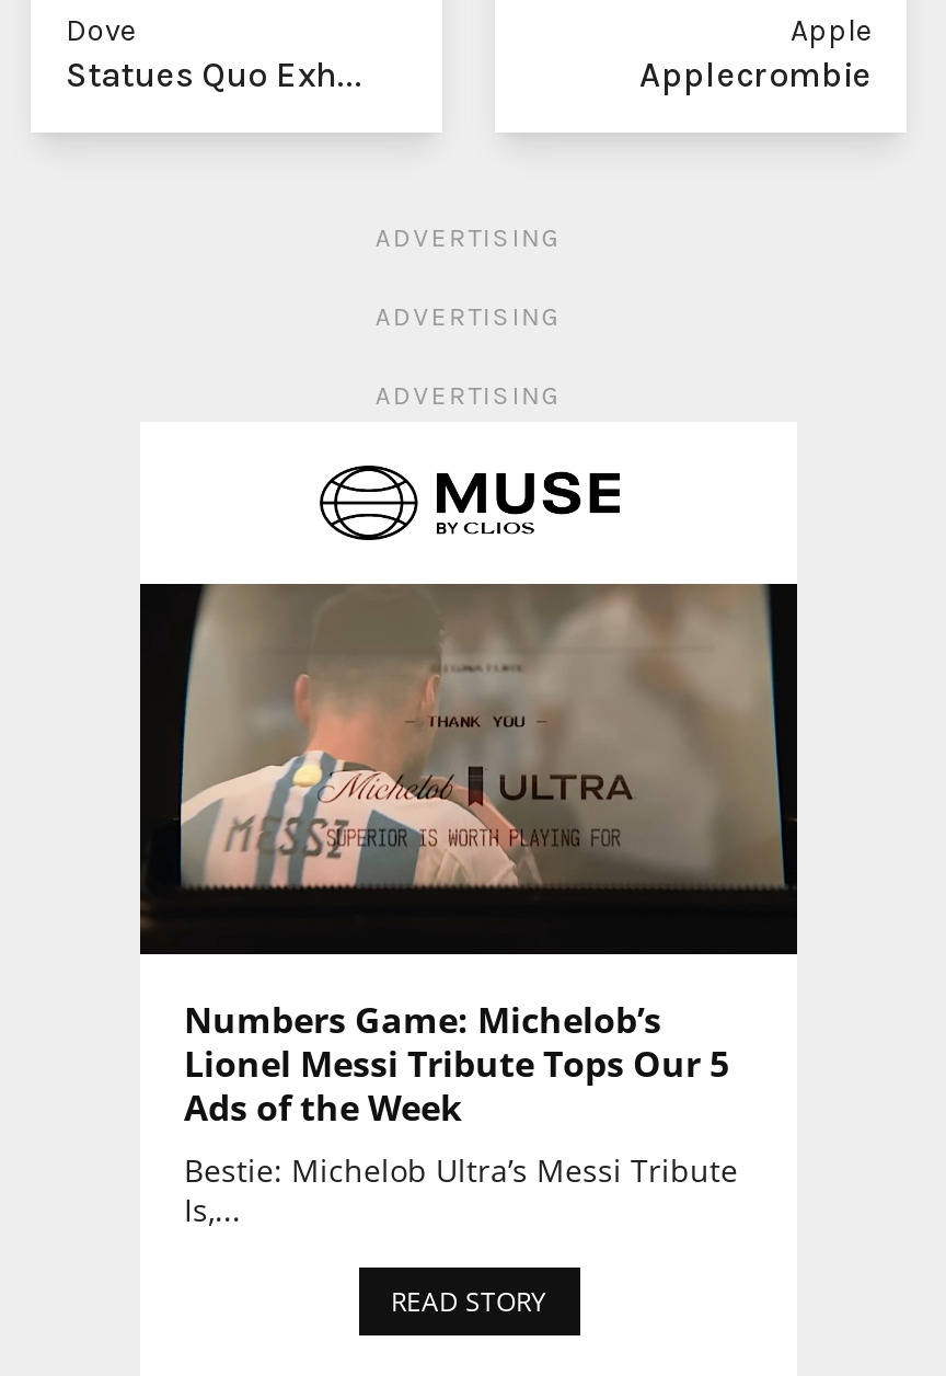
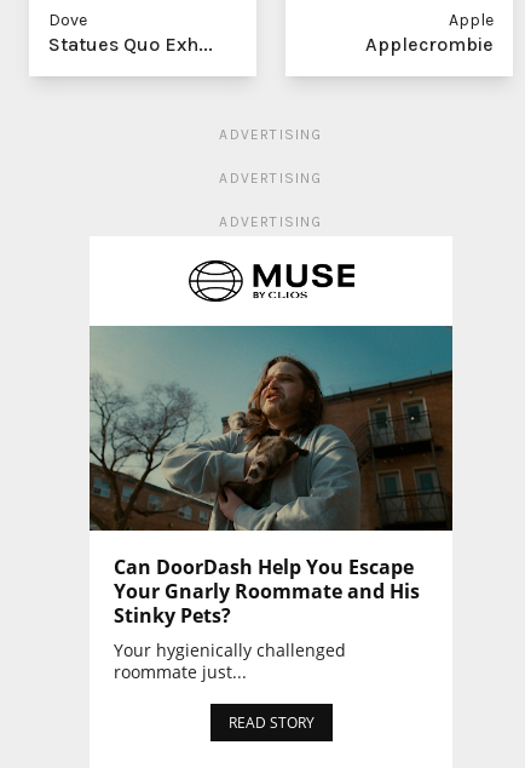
[140,582,799,1230] [image] | Numbers Game: Michelob’s | Lionel Messi Tribute Tops Our 5 | Ads of the Week | Bestie: Michelob Ultra’s Messi Tribute | Is,... -> [90,325,454,683] [image] | Can DoorDash Help You Escape | Your Gnarly Roommate and His | Stinky Pets? | Your hygienically challenged | roommate just...

